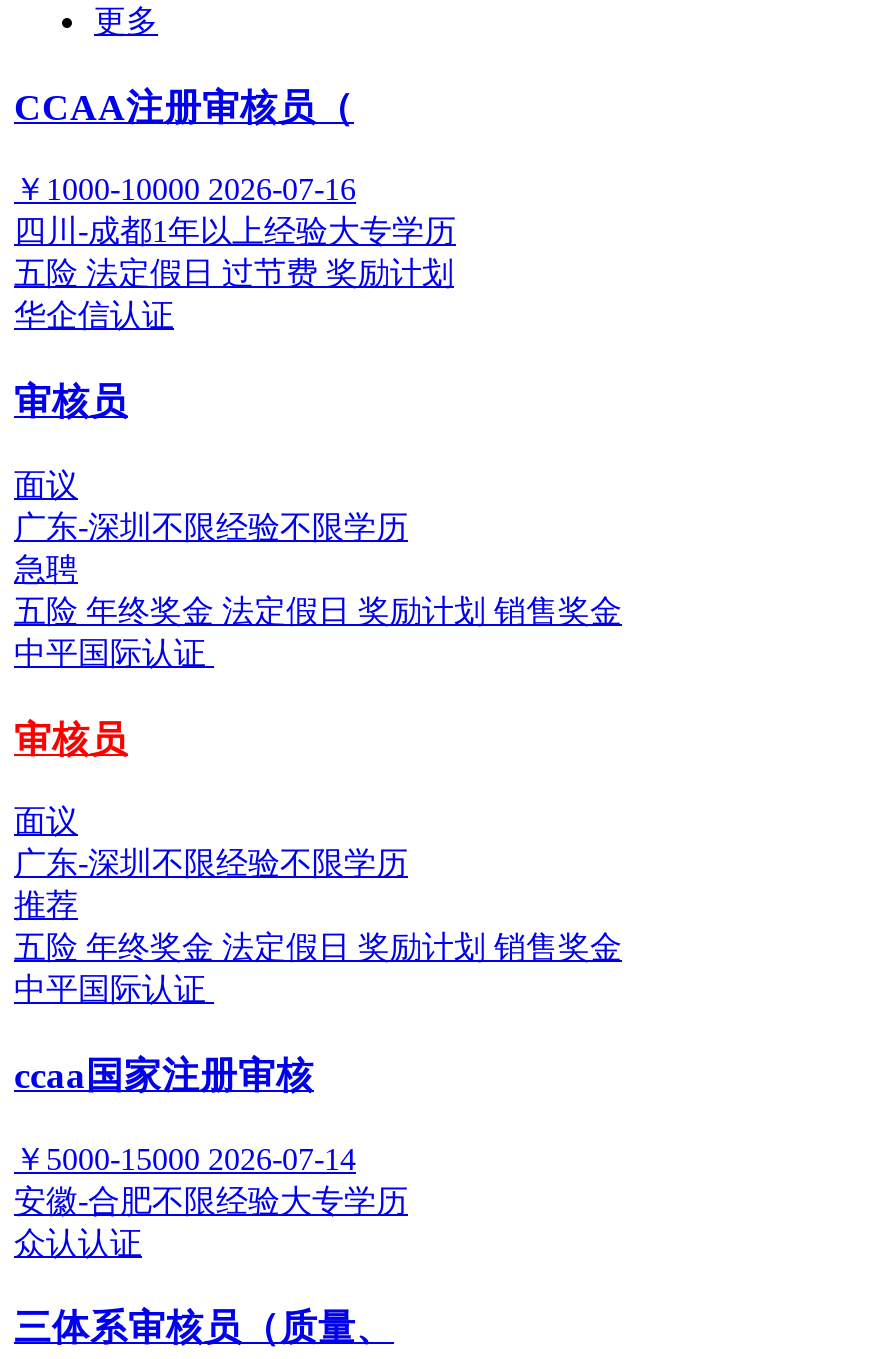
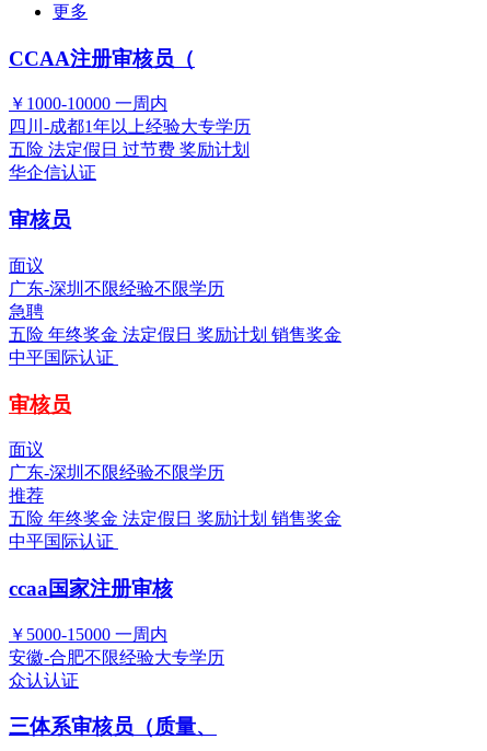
[14,173,356,207] ￥1000-10000 2026-07-16 -> [9,95,167,113] ￥1000-10000 一周内
[14,1142,356,1176] ￥5000-15000 2026-07-14 -> [9,625,167,643] ￥5000-15000 一周内

